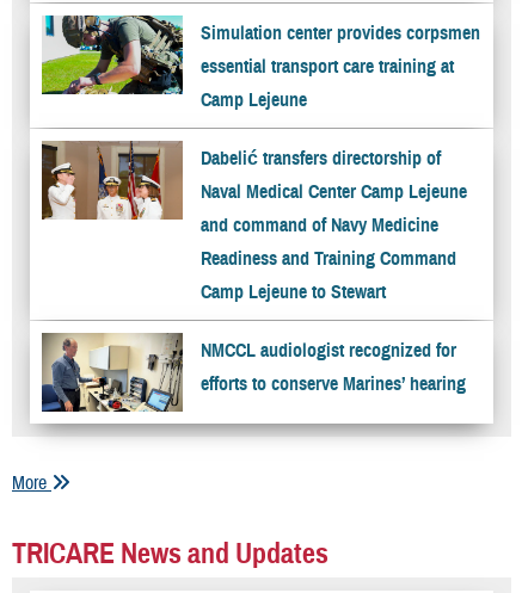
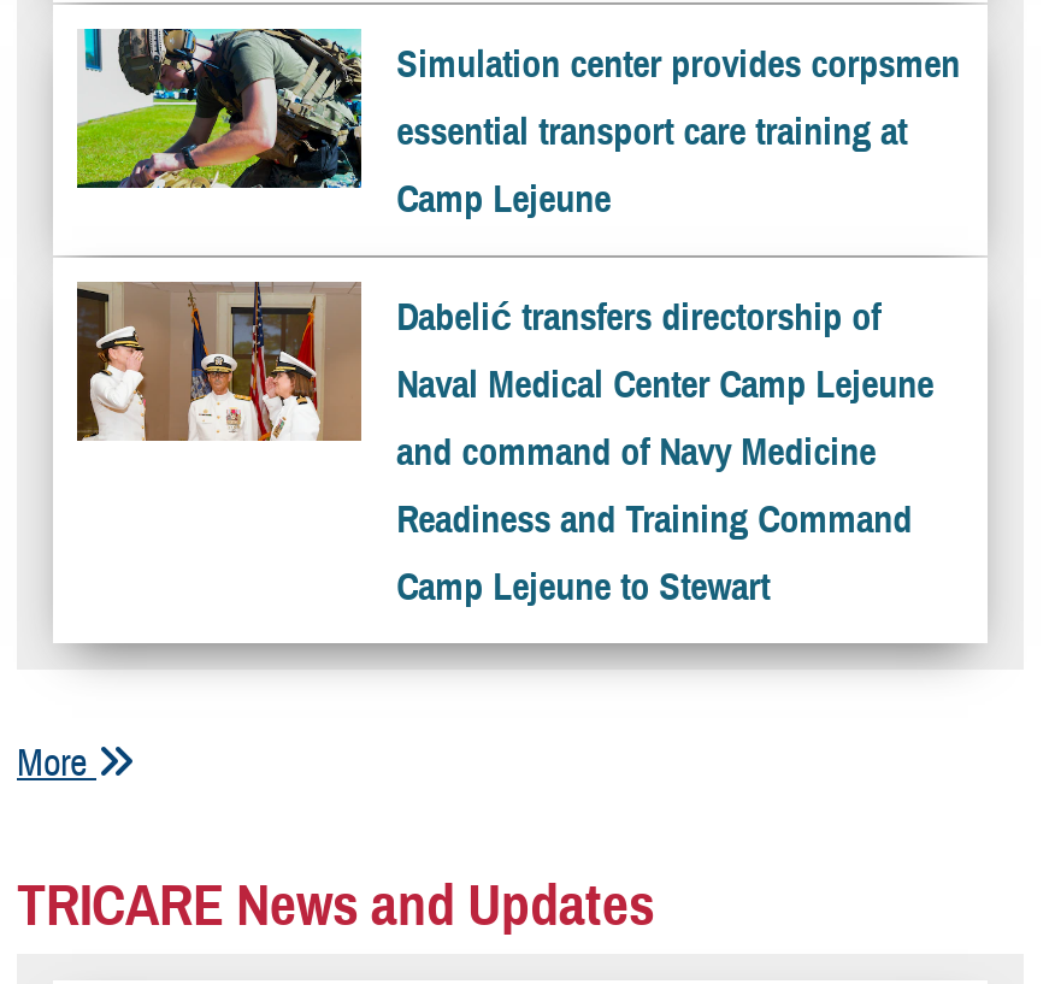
[41,333,465,413] [image] | NMCCL audiologist recognized for | efforts to conserve Marines’ hearing -> none

